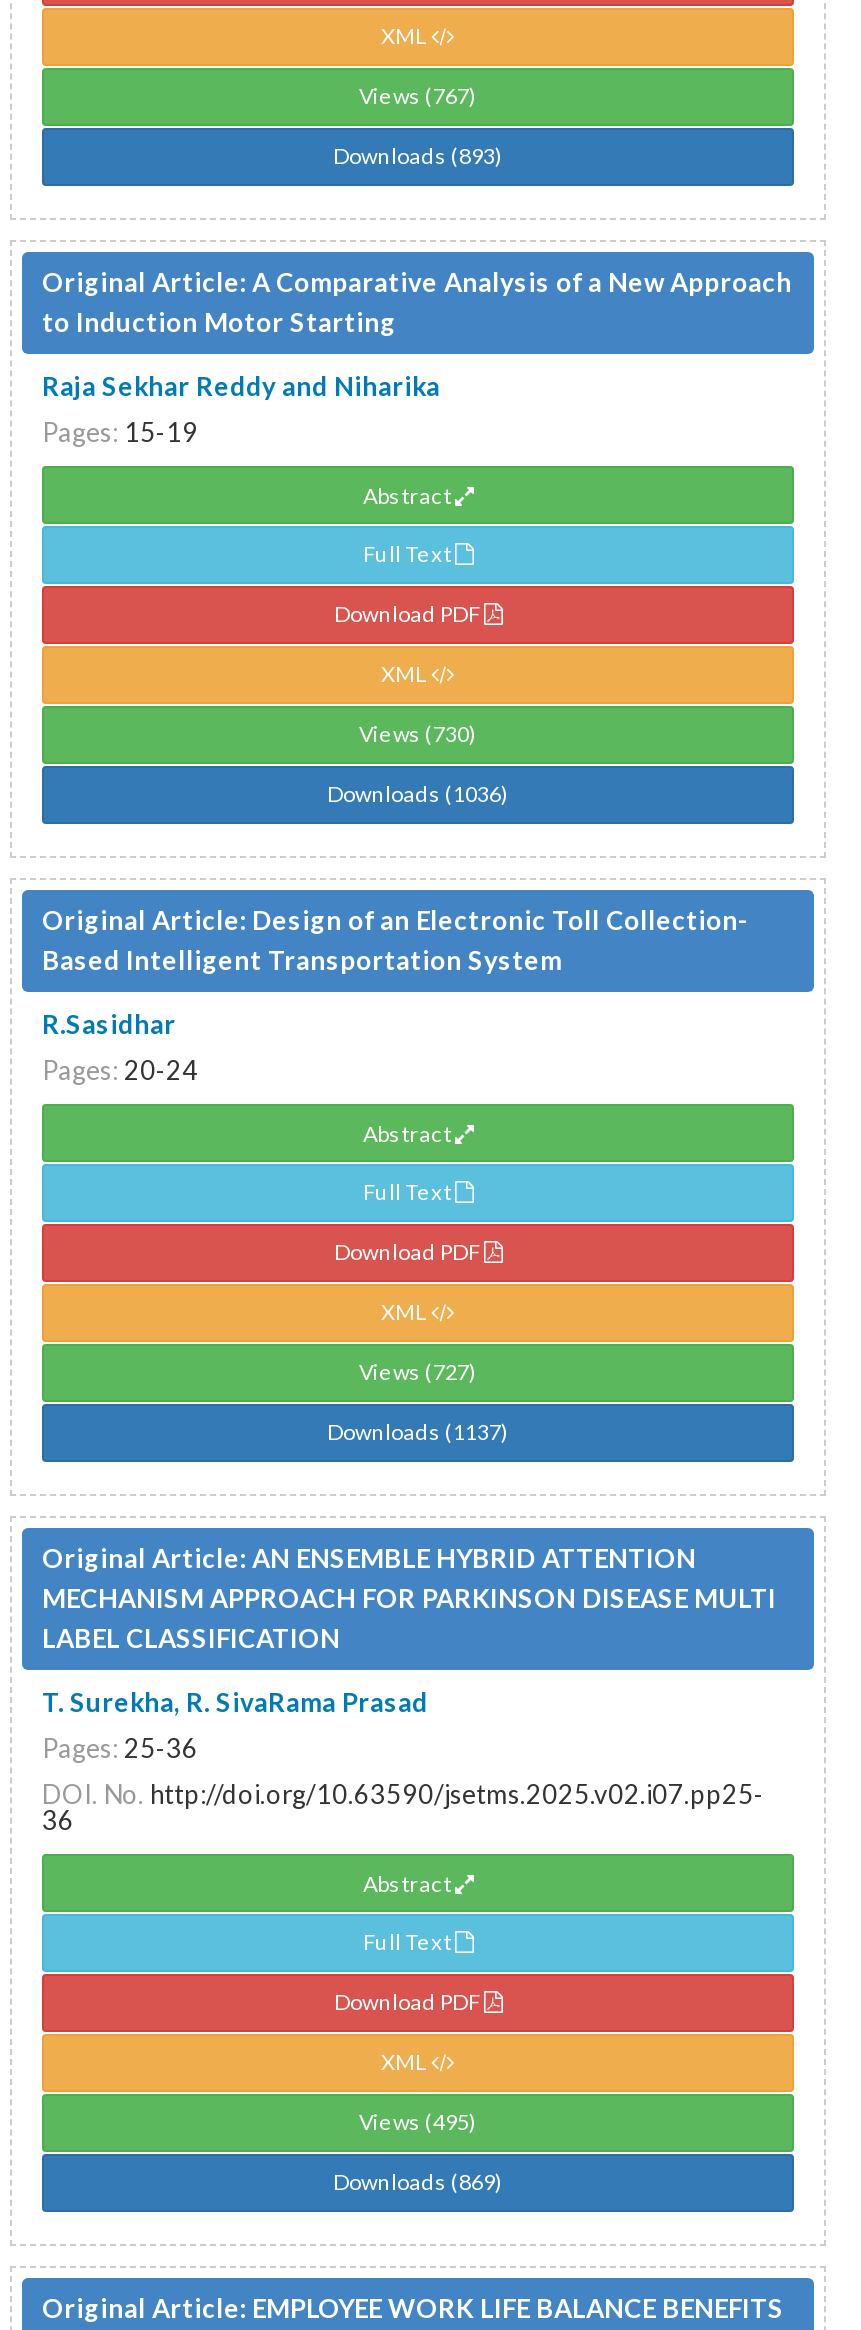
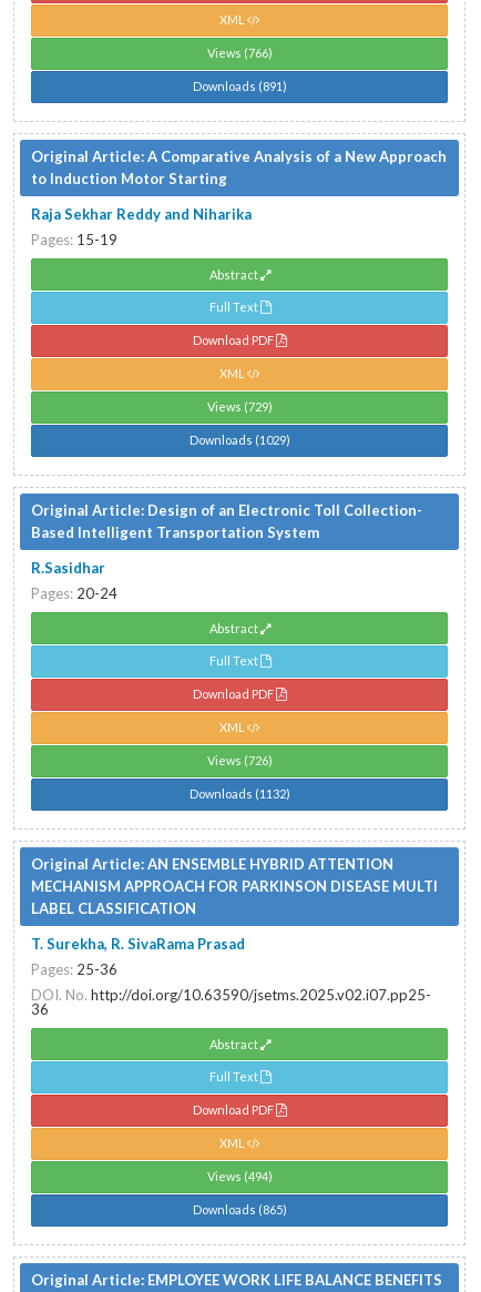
[359,82,477,108] Views (767) -> [207,45,272,60] Views (766)
[333,142,503,168] Downloads (893) -> [192,79,286,93] Downloads (891)
[359,720,477,746] Views (730) -> [207,399,272,414] Views (729)
[327,780,509,806] Downloads (1036) -> [189,433,290,447] Downloads (1029)
[359,1358,477,1384] Views (727) -> [207,753,272,767] Views (726)
[327,1418,509,1444] Downloads (1137) -> [189,786,290,801] Downloads (1132)
[359,2108,477,2134] Views (495) -> [207,1169,272,1183] Views (494)
[333,2168,503,2194] Downloads (869) -> [192,1202,286,1217] Downloads (865)

